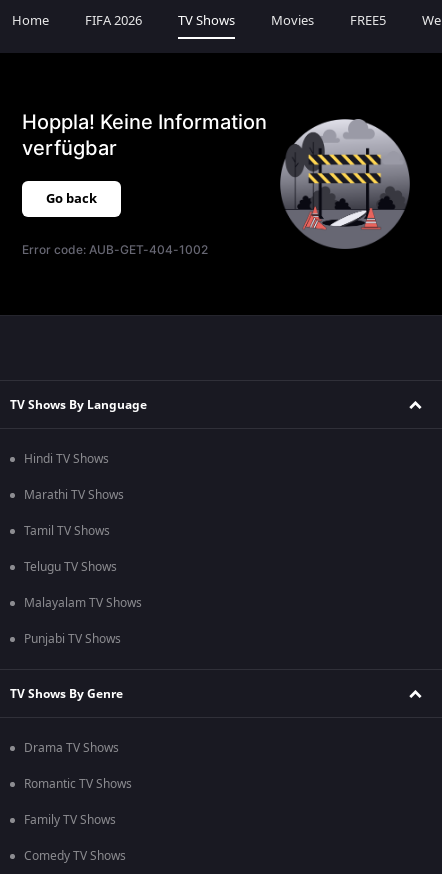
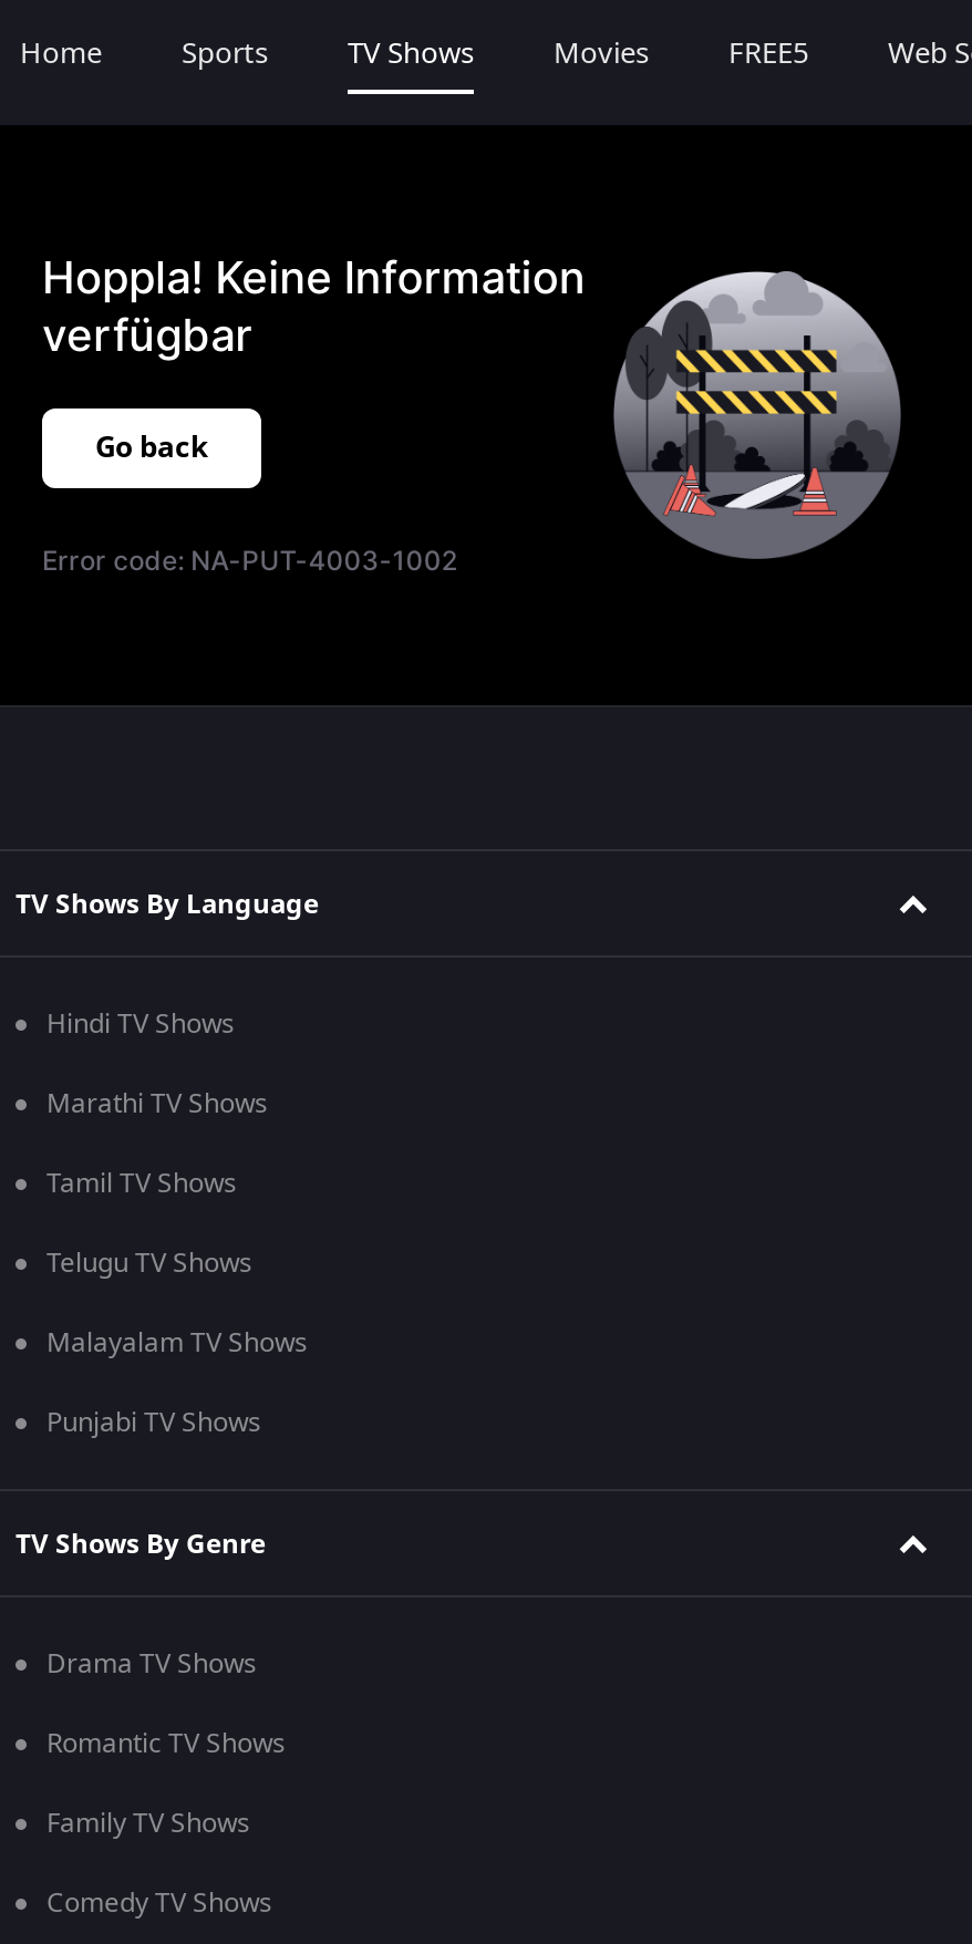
[85,11,142,30] FIFA 2026 -> [182,32,268,74] Sports
[22,242,208,257] Error code: AUB-GET-404-1002 -> [42,544,457,577] Error code: NA-PUT-4003-1002

